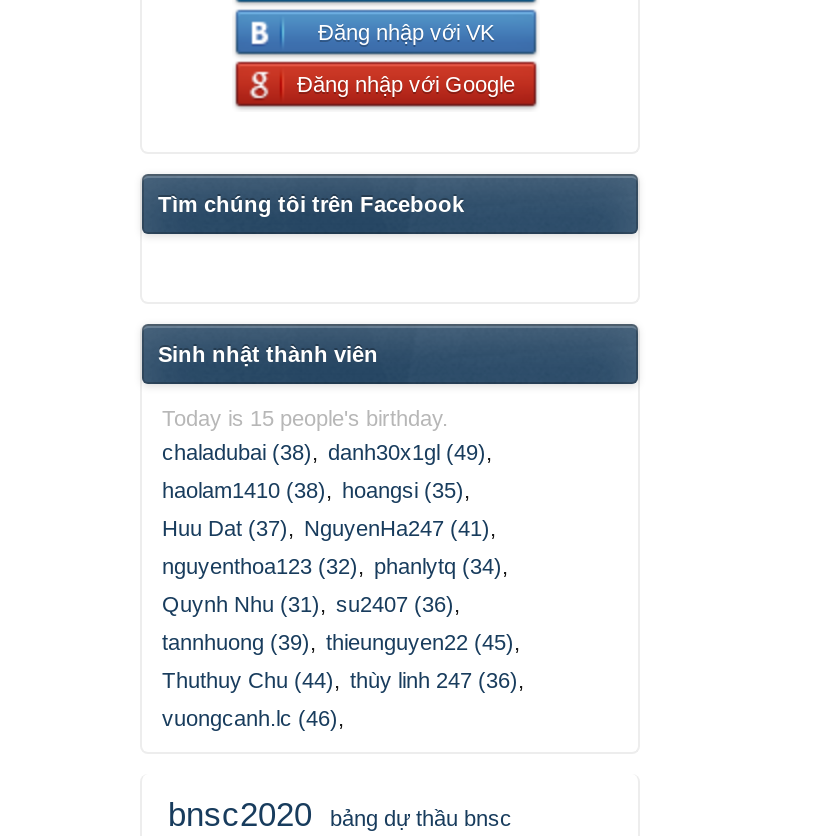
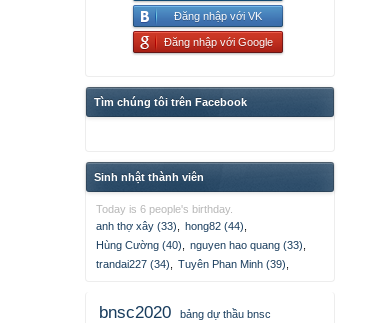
[162,406,524,730] Today is 15 people's birthday. | chaladubai (38), danh30x1gl (49), | haolam1410 (38), hoangsi (35), | Huu Dat (37), NguyenHa247 (41), | nguyenthoa123 (32), phanlytq (34), | Quynh Nhu (31), su2407 (36), | tannhuong (39), thieunguyen22 (45), | Thuthuy Chu (44), thùy linh 247 (36), | vuongcanh.lc (46), -> [96,203,306,270] Today is 6 people's birthday. | anh thợ xây (33), hong82 (44), | Hùng Cường (40), nguyen hao quang (33), | trandai227 (34), Tuyên Phan Minh (39),

